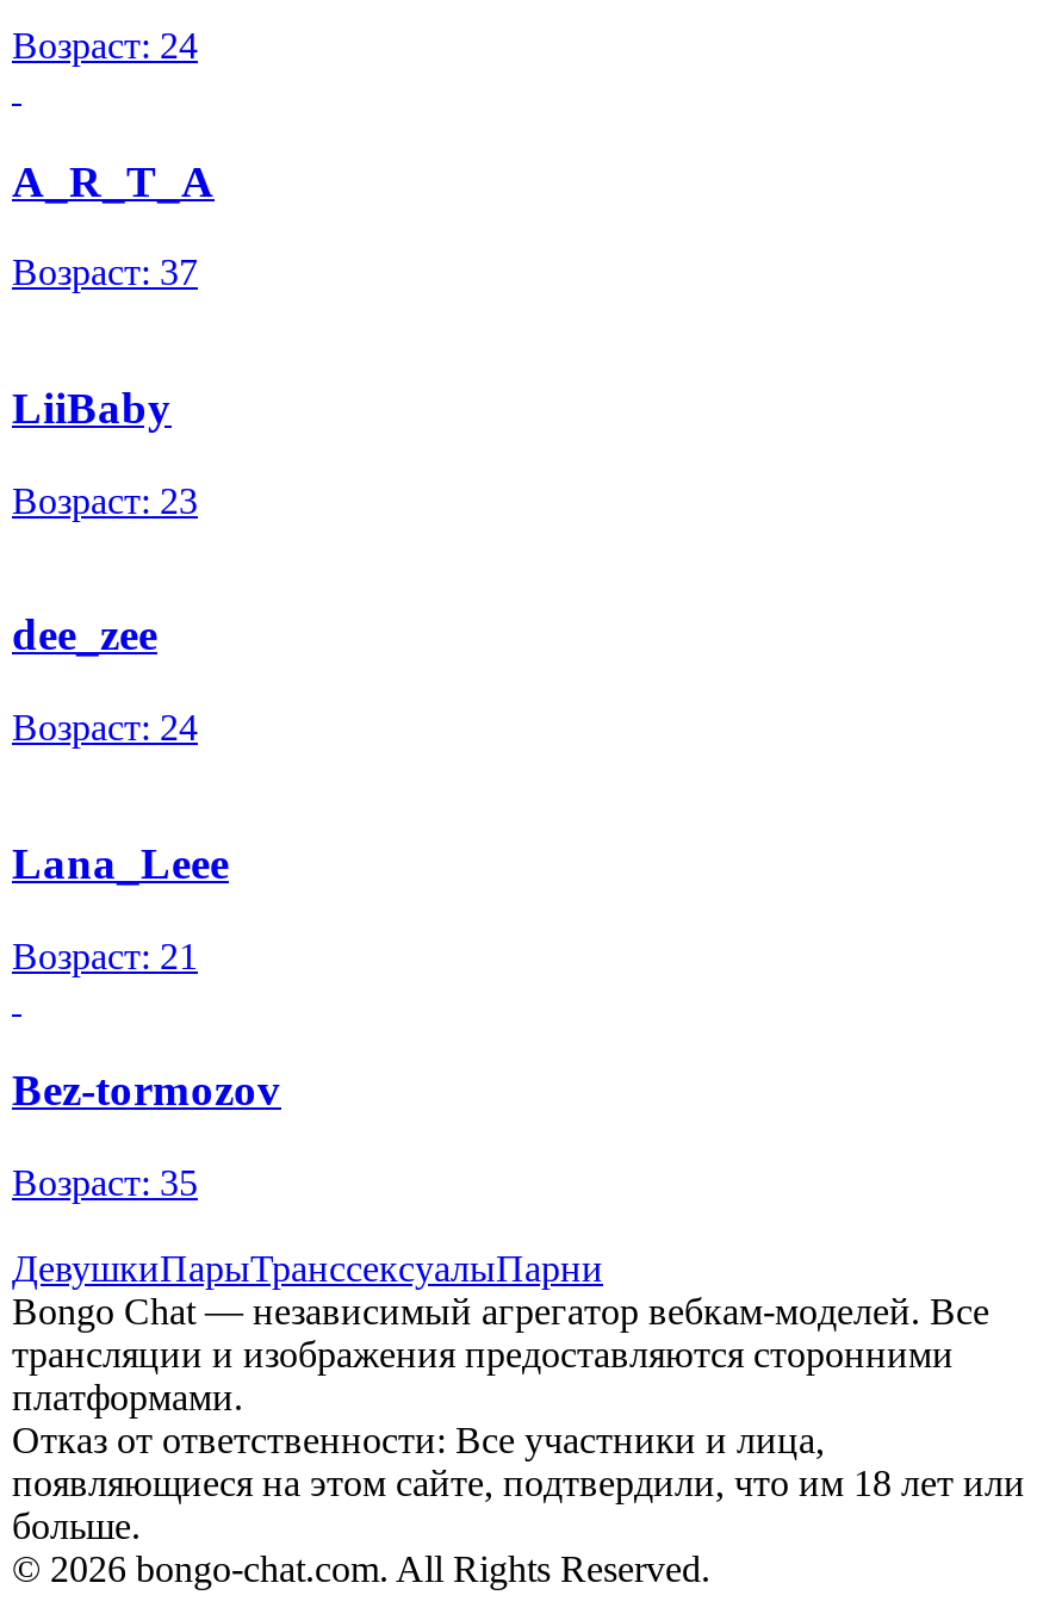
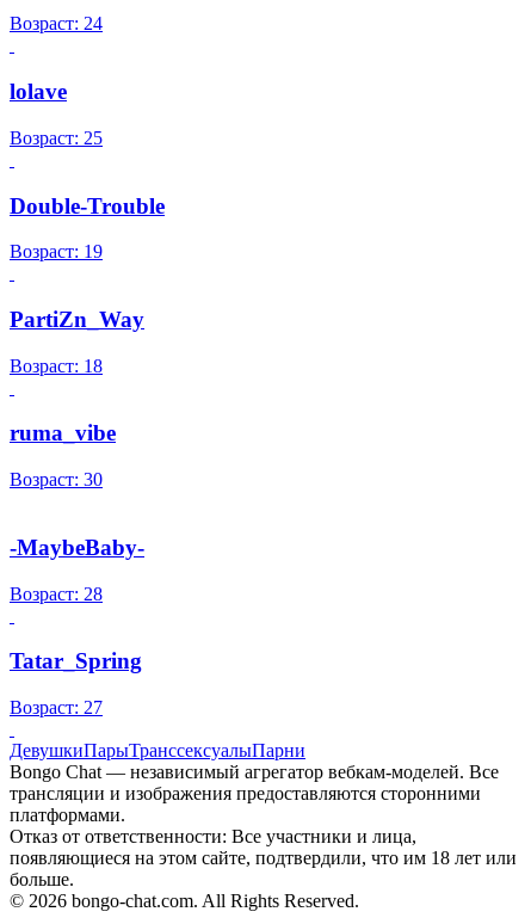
[12,155,281,1203] A_R_T_A | Возраст: 37 | LiiBaby | Возраст: 23 | dee_zee | Возраст: 24 | Lana_Leee | Возраст: 21 | Bez-tormozov | Возраст: 35 -> [10,79,165,717] lolave | Возраст: 25 | Double-Trouble | Возраст: 19 | PartiZn_Way | Возраст: 18 | ruma_vibe | Возраст: 30 | -MaybeBaby- | Возраст: 28 | Tatar_Spring | Возраст: 27

